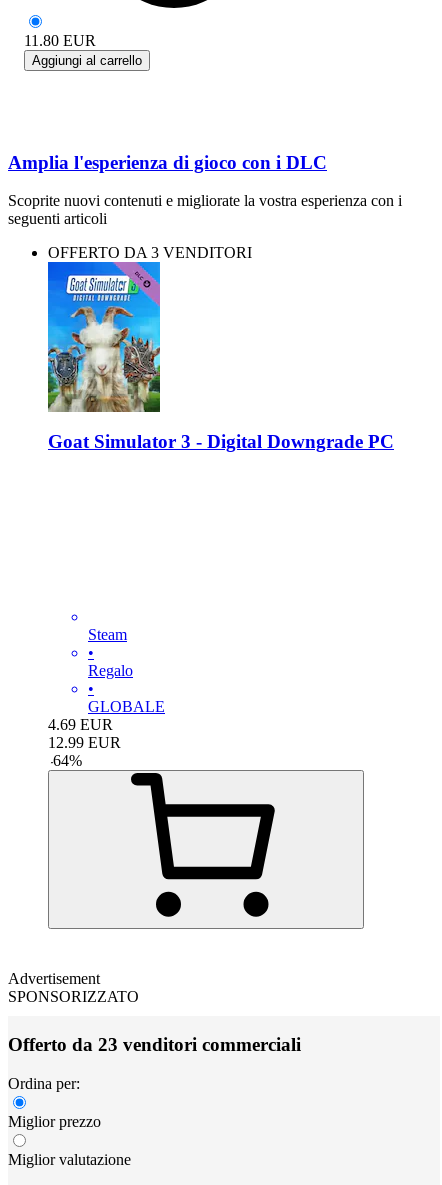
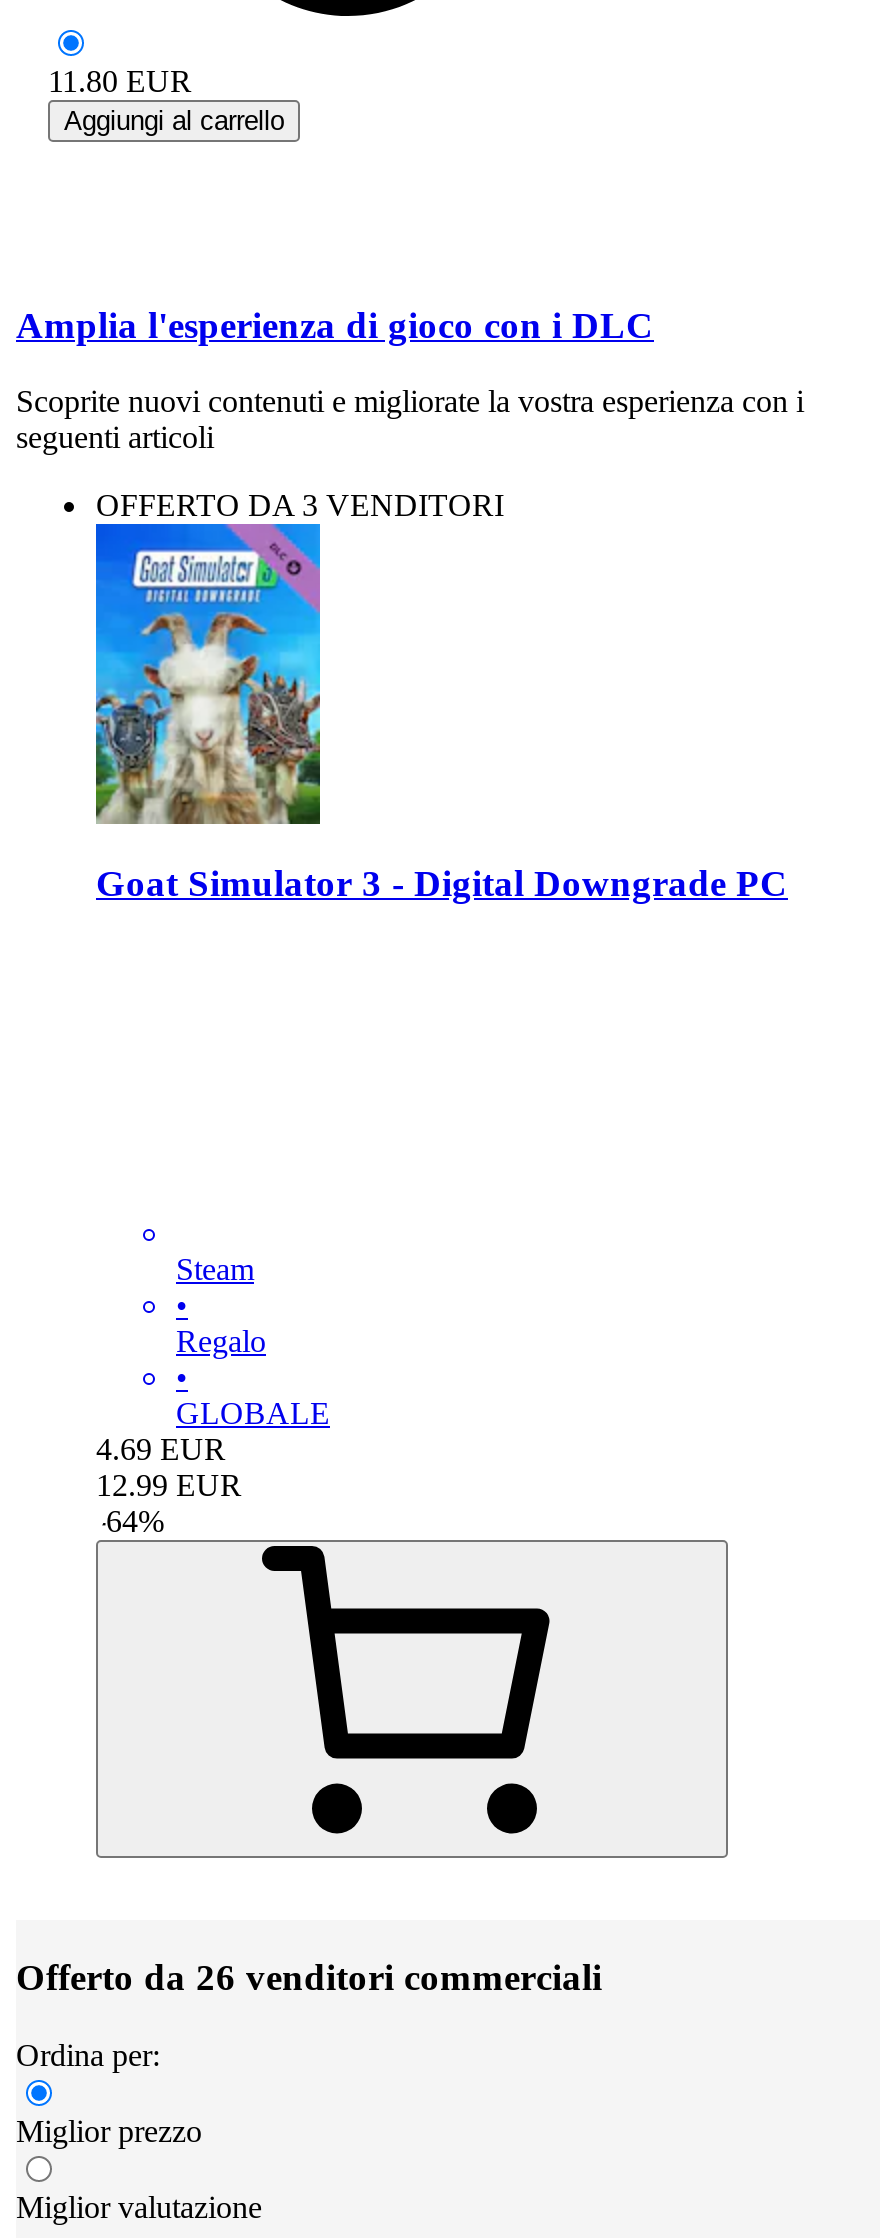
[8,970,301,1055] Advertisement | SPONSORIZZATO | Offerto da 23 venditori commerciali -> [16,1957,602,1999] Offerto da 26 venditori commerciali

